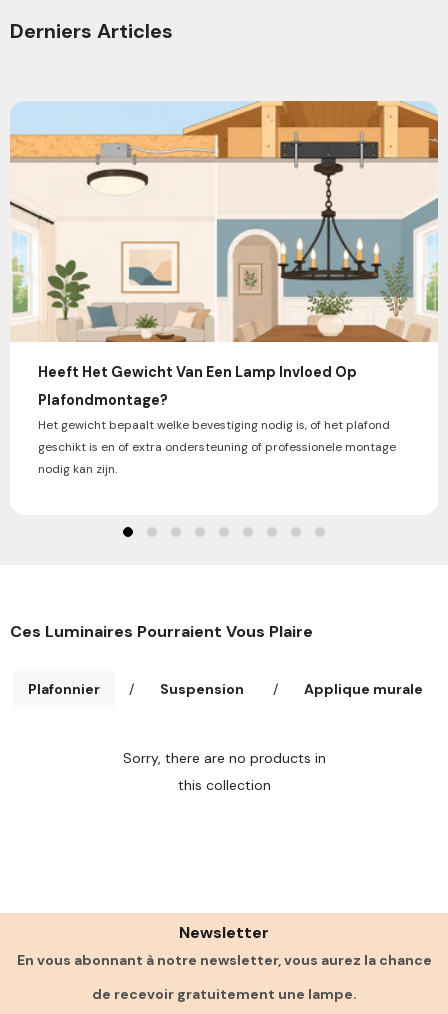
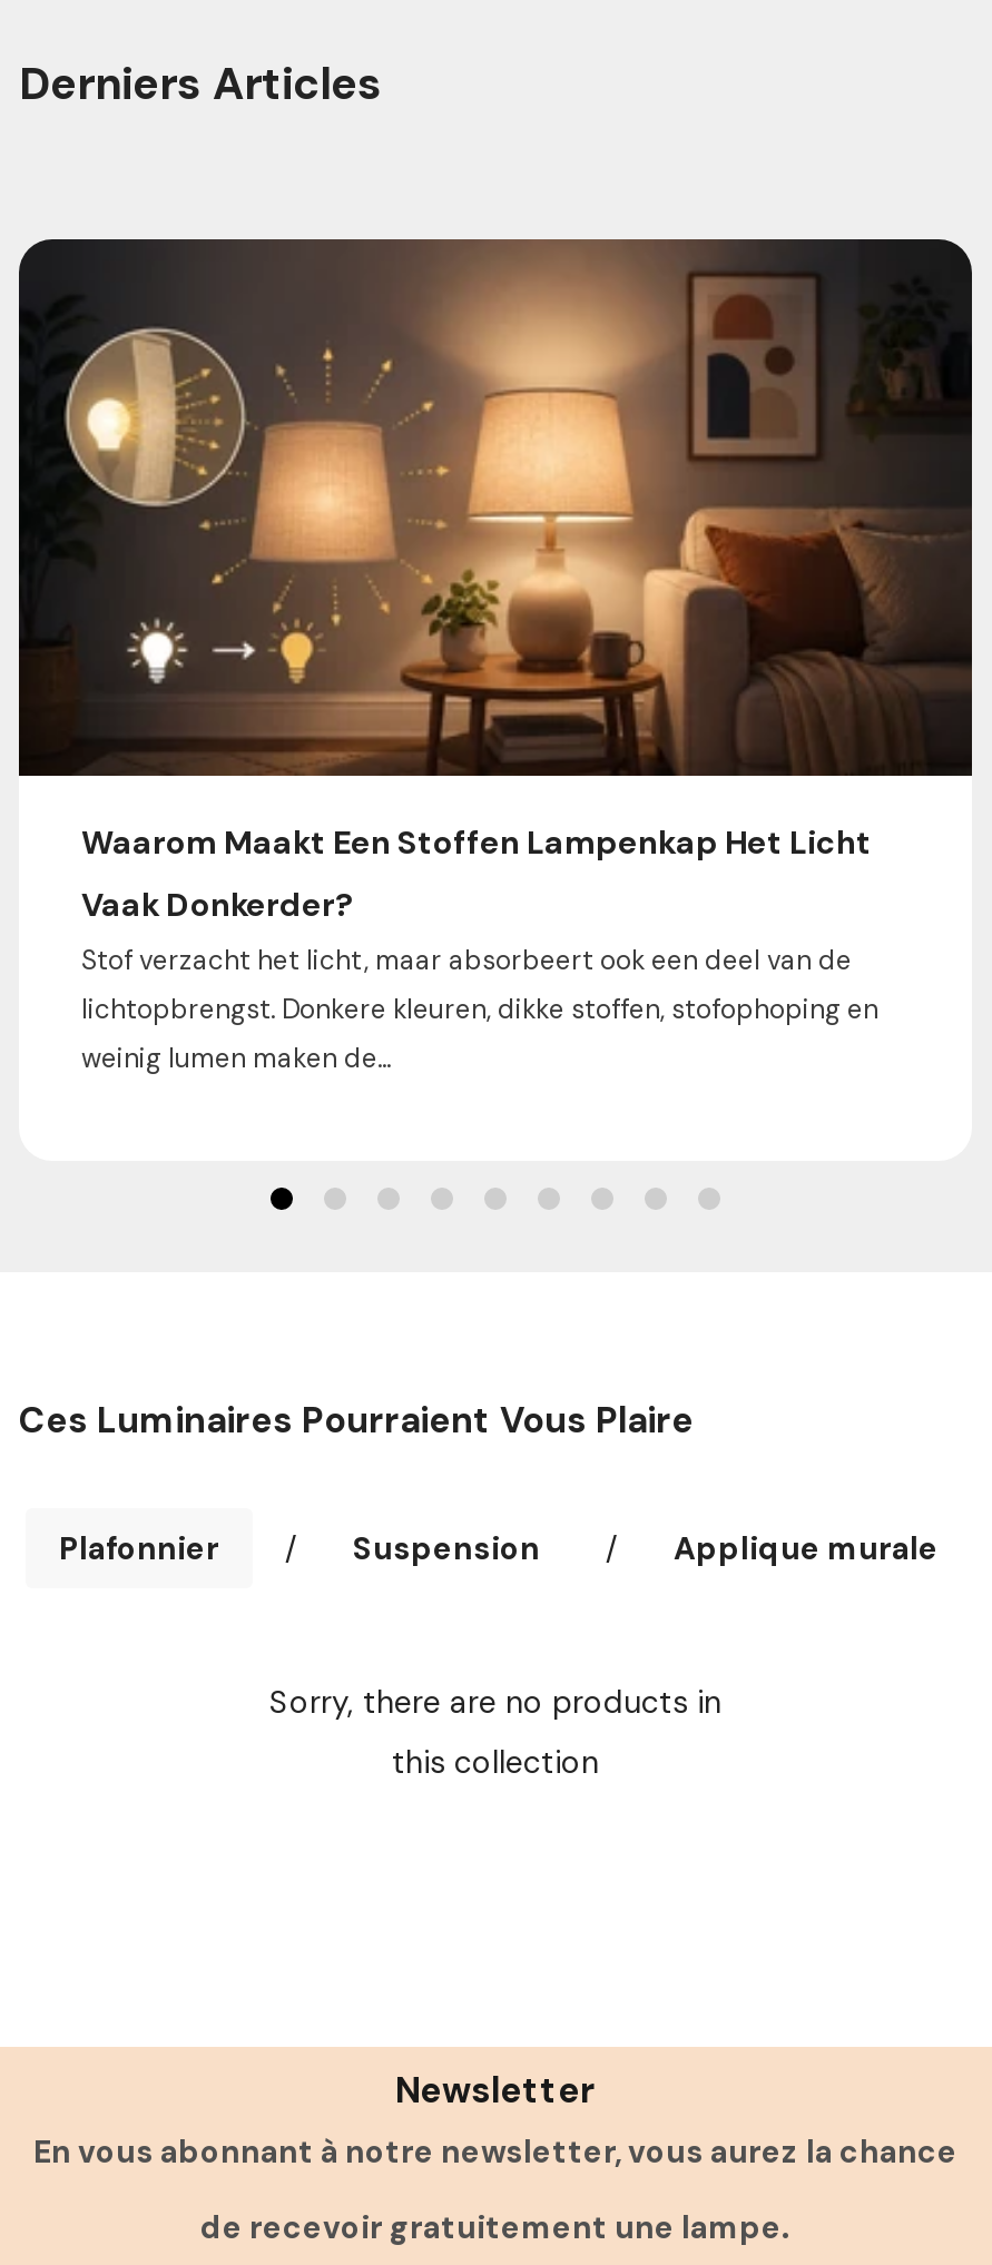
[9,100,439,381] [image] | Heeft Het Gewicht Van Een Lamp Invloed Op -> [17,237,974,862] [image] | Waarom Maakt Een Stoffen Lampenkap Het Licht
[38,391,396,477] Plafondmontage? | Het gewicht bepaalt welke bevestiging nodig is, of het plafond | geschikt is en of extra ondersteuning of professionele montage | nodig kan zijn. -> [81,885,878,1076] Vaak Donkerder? | Stof verzacht het licht, maar absorbeert ook een deel van de | lichtopbrengst. Donkere kleuren, dikke stoffen, stofophoping en | weinig lumen maken de...

